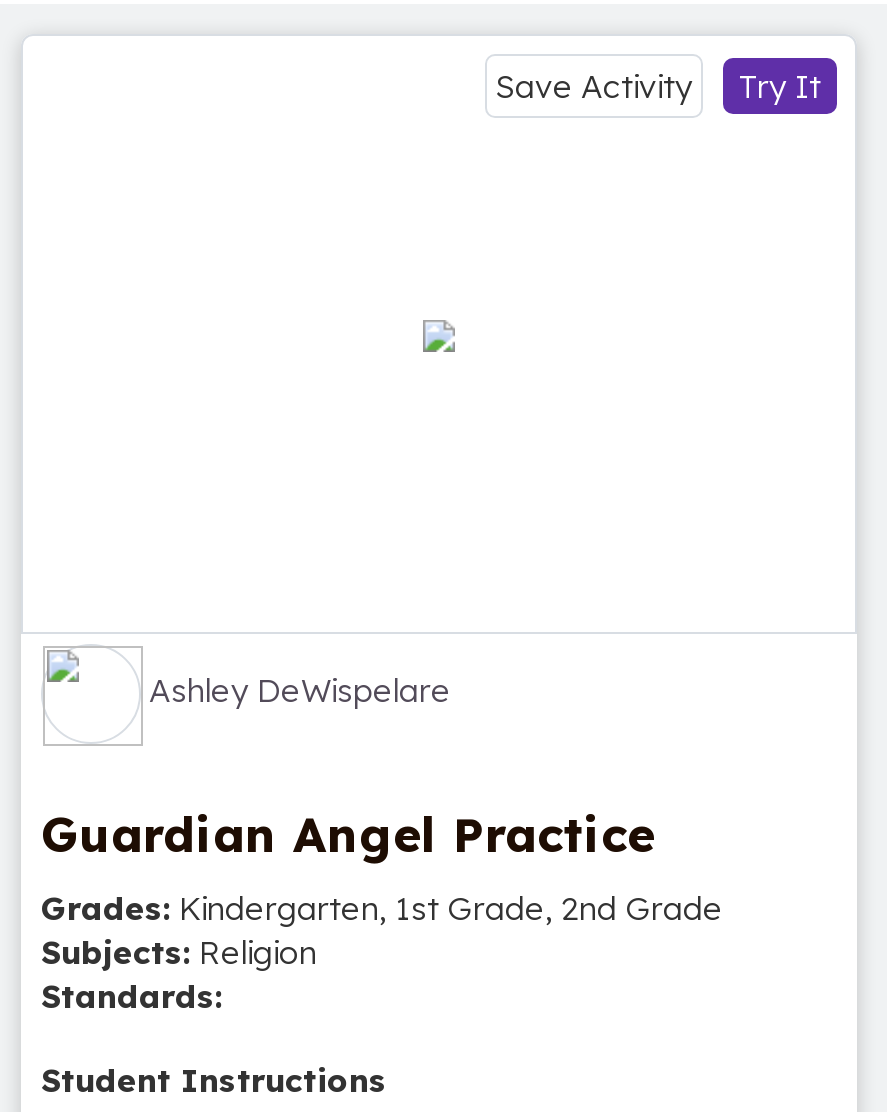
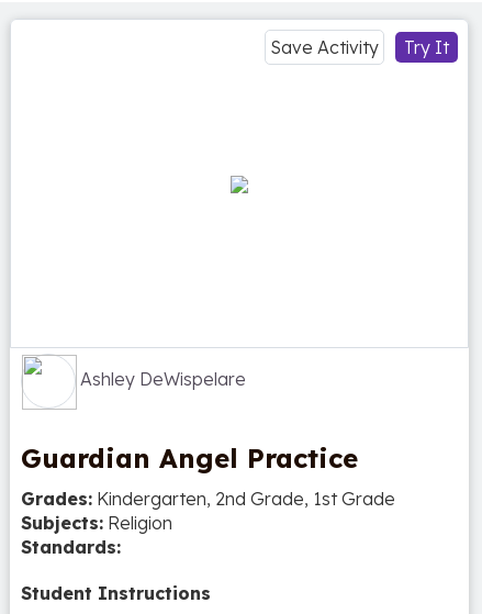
[41,888,723,928] Grades: Kindergarten, 1st Grade, 2nd Grade -> [21,488,395,510] Grades: Kindergarten, 2nd Grade, 1st Grade

